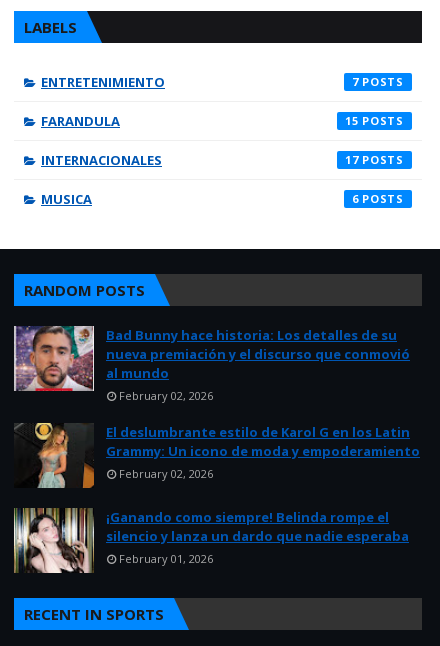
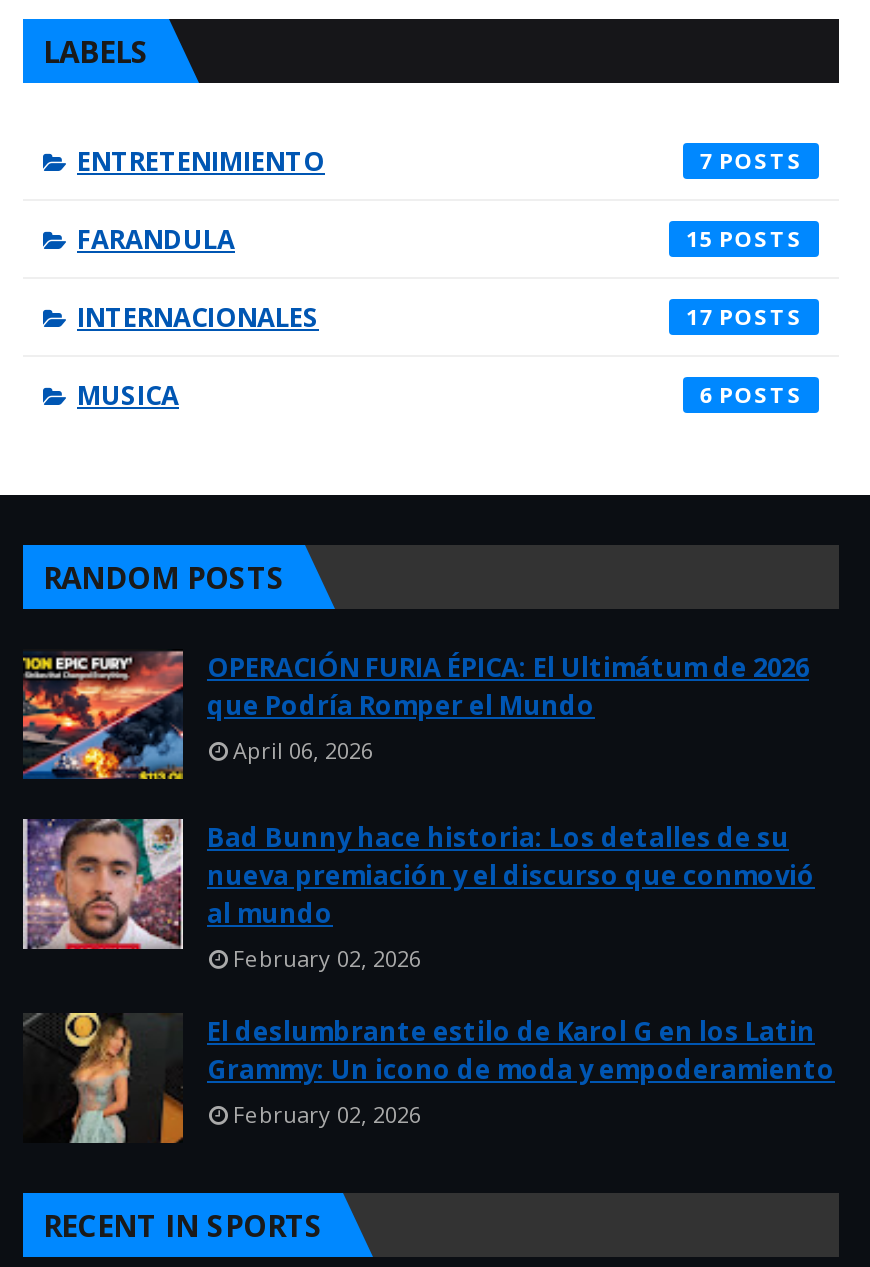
none -> [21,649,809,781] [image] | OPERACIÓN FURIA ÉPICA: El Ultimátum de 2026 | que Podría Romper el Mundo | April 06, 2026
moved [13,324,420,481] -> [21,815,835,1129]: [image] | Bad Bunny hace historia: Los detalles de su | nueva premiación y el discurso que conmovió | al mundo | February 02, 2026 | El deslumbrante estilo de Karol G en los Latin | Grammy: Un icono de moda y empoderamiento | February 02, 2026
[13,508,409,574] [image] | ¡Ganando como siempre! Belinda rompe el | silencio y lanza un dardo que nadie esperaba | February 01, 2026 -> none

